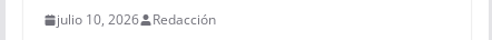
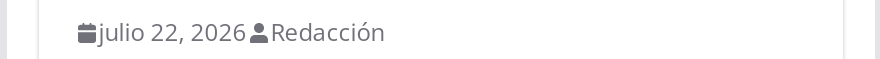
[56,10,216,29] julio 10, 2026 Redacción -> [98,15,384,49] julio 22, 2026 Redacción

